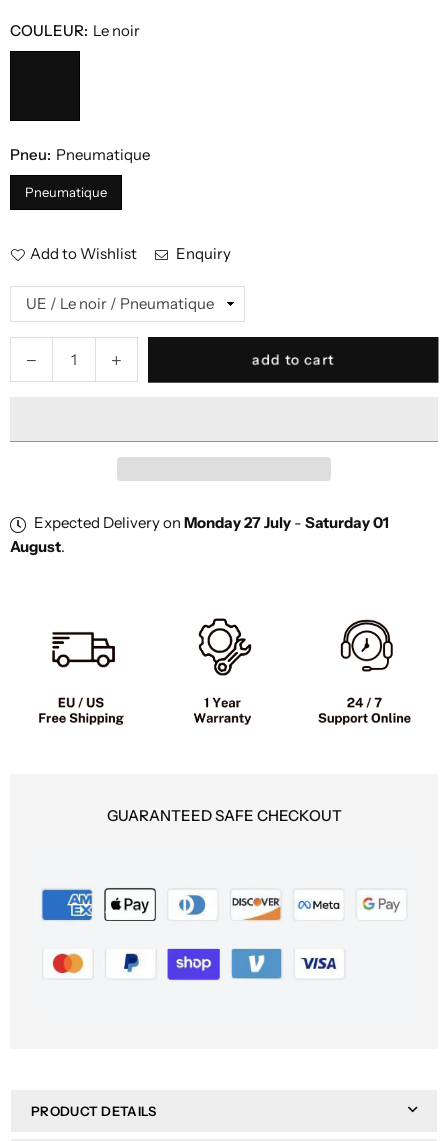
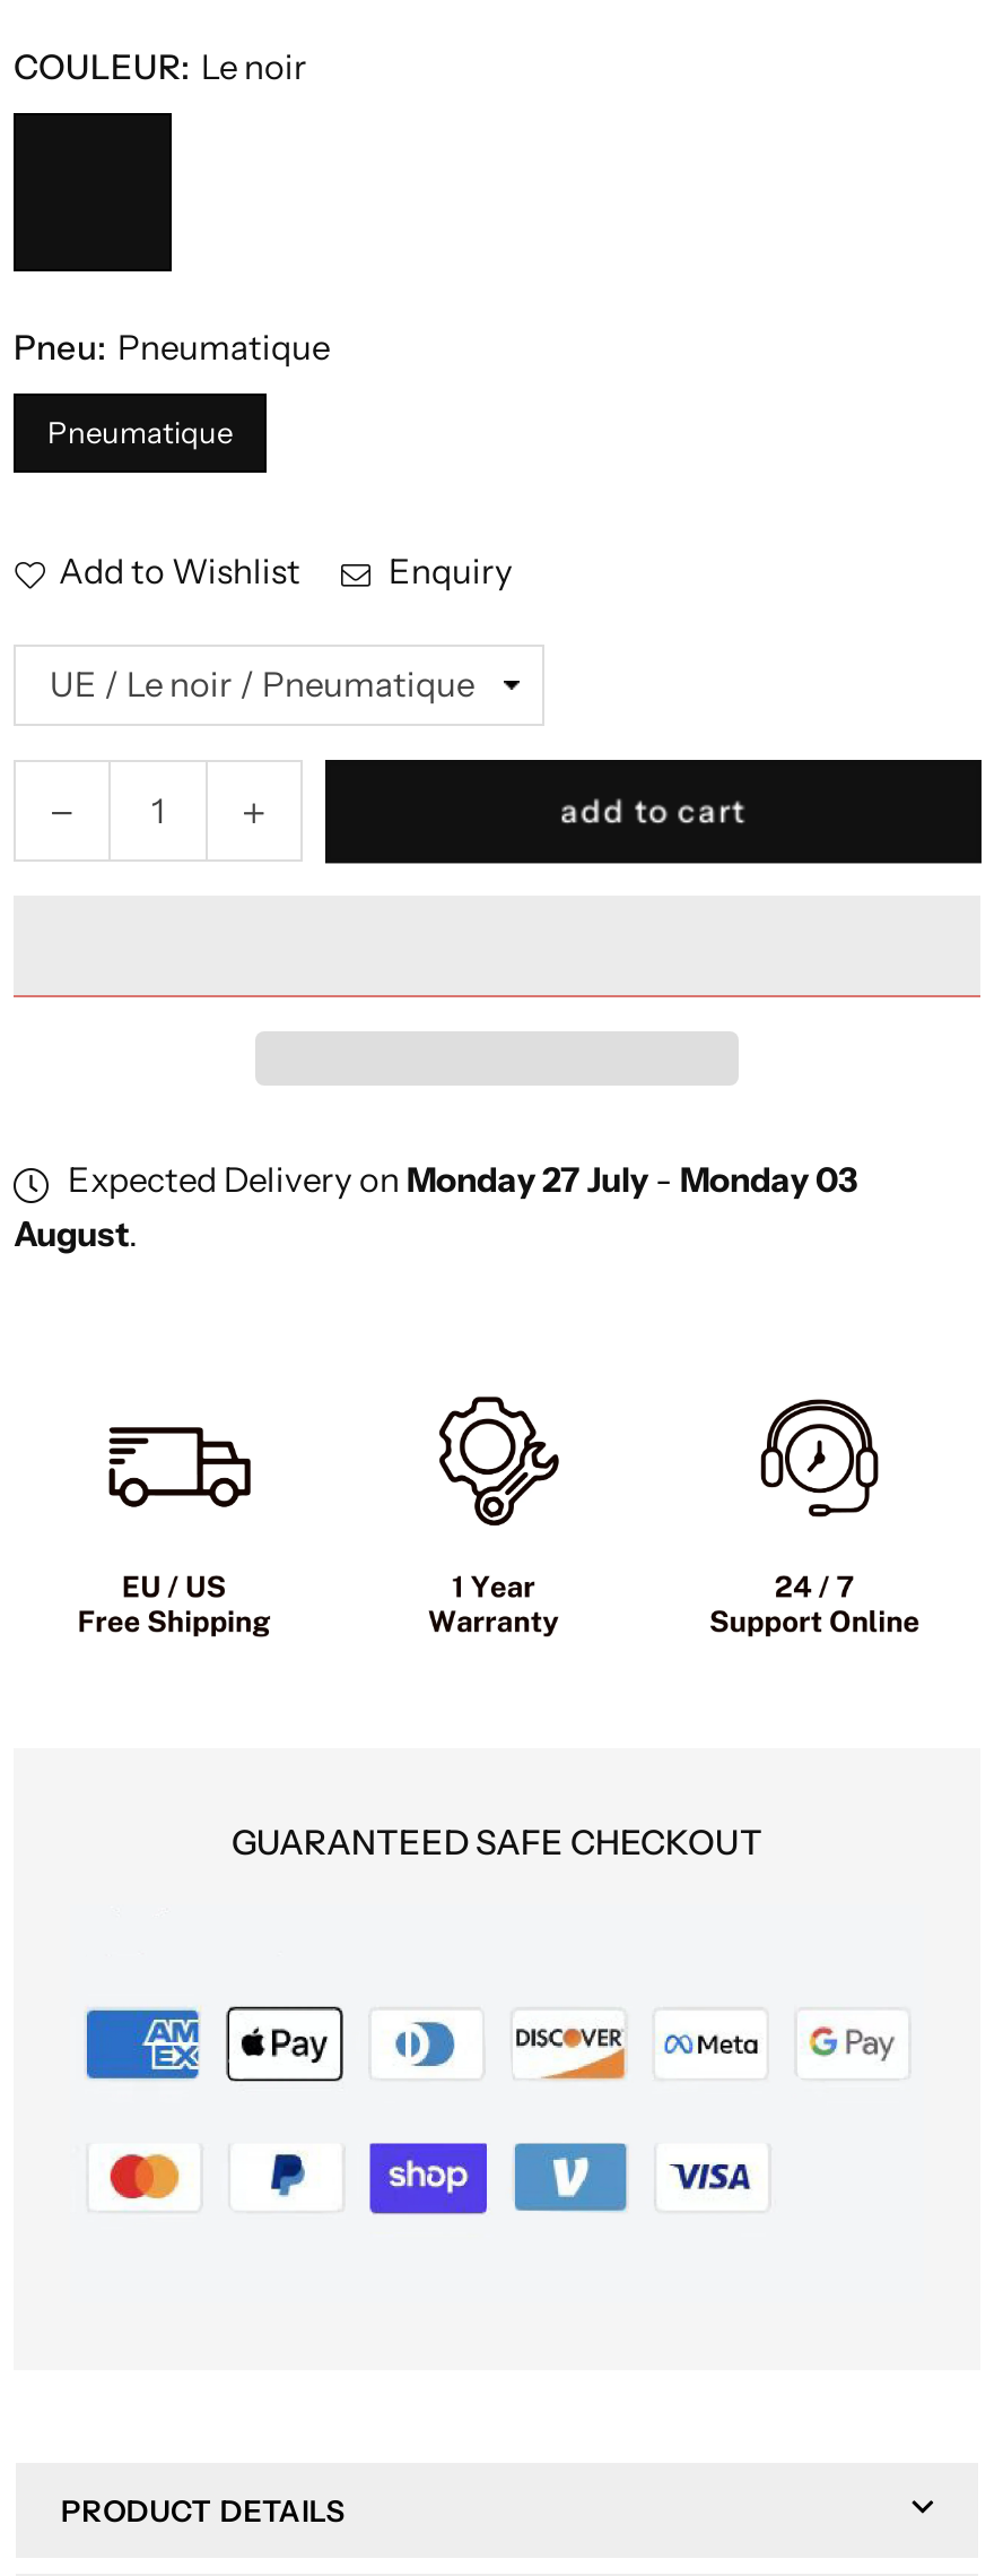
[31,513,389,532] Expected Delivery on Monday 27 July - Saturday 01 -> [61,1158,858,1201] Expected Delivery on Monday 27 July - Monday 03

